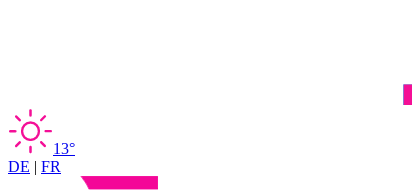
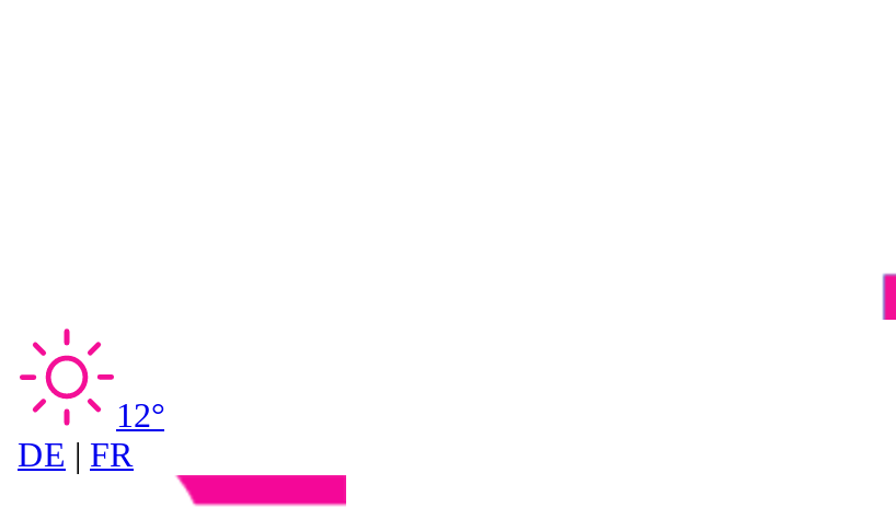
[53,140,75,157] 13° -> [116,396,164,434] 12°

